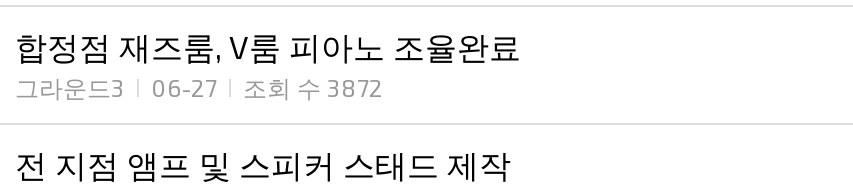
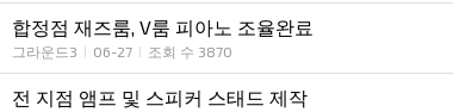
[15,73,383,101] 그라운드3 06-27 조회 수 3872 -> [12,43,232,60] 그라운드3 06-27 조회 수 3870

